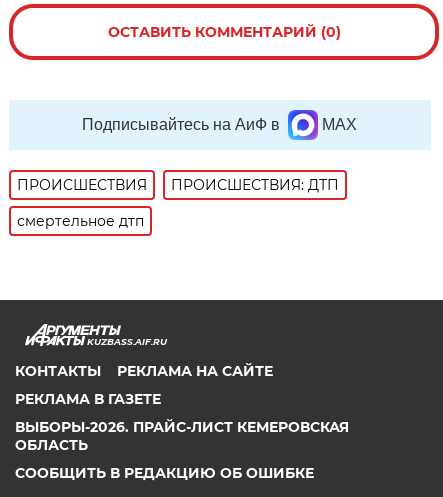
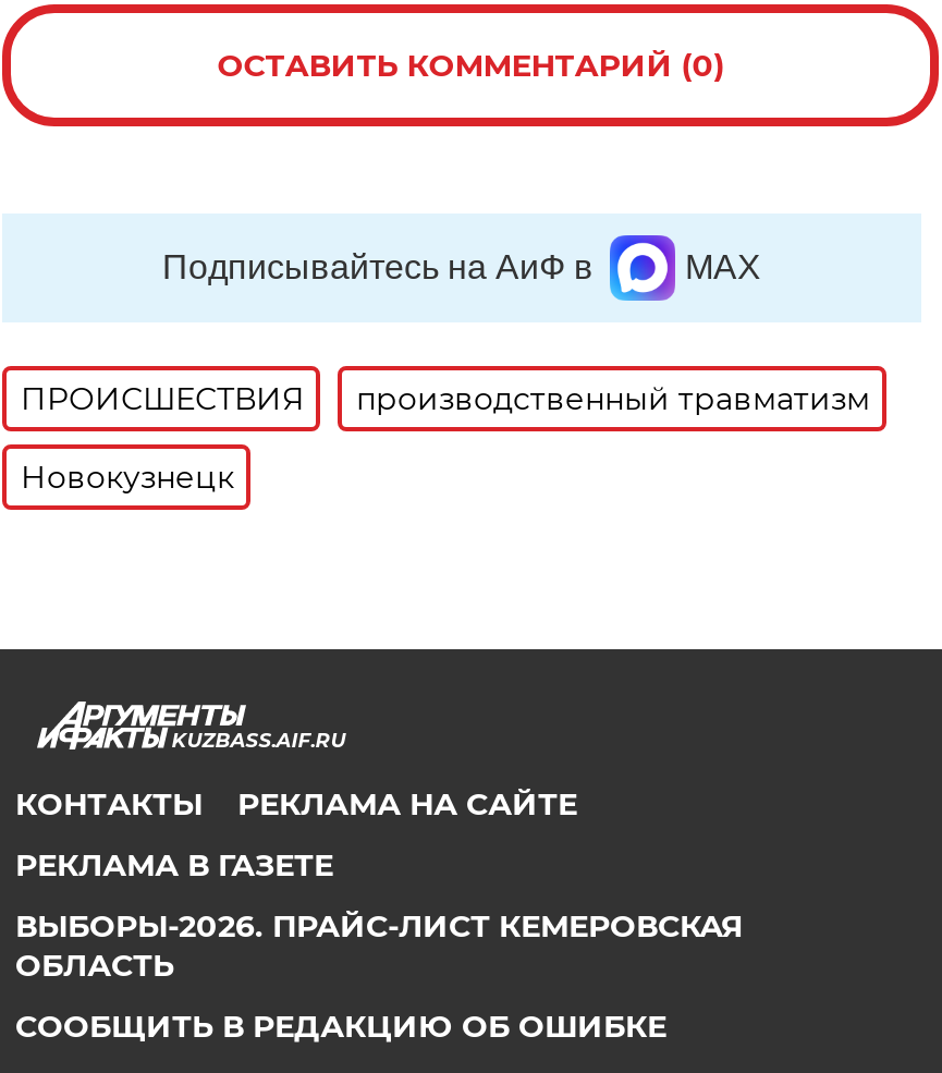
[171,176,339,194] ПРОИСШЕСТВИЯ: ДТП -> [356,379,870,418] производственный травматизм
[17,212,144,230] смертельное дтп -> [20,458,234,497] Новокузнецк

